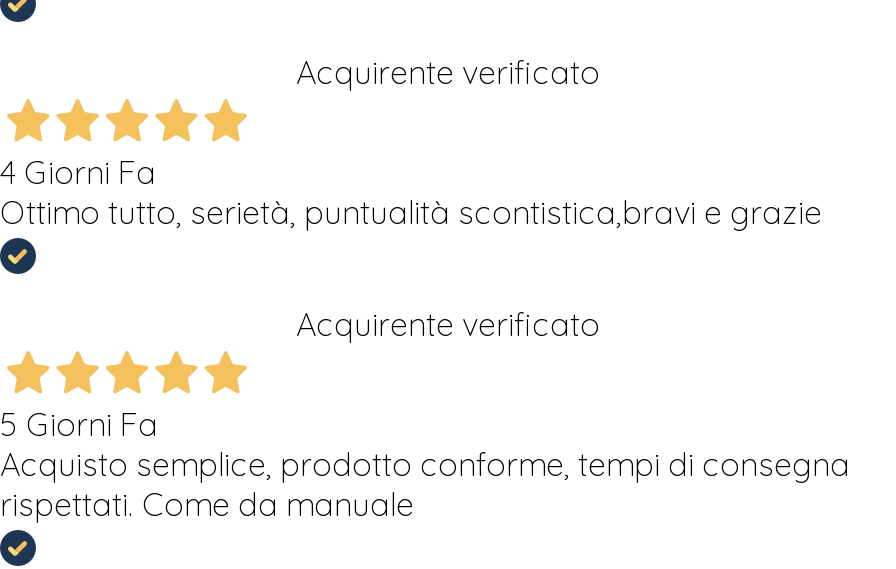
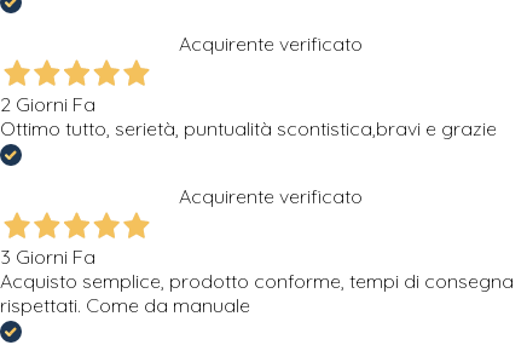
[0,152,156,192] 4 Giorni Fa -> [0,92,95,116] 2 Giorni Fa
[0,404,158,444] 5 Giorni Fa -> [0,245,95,269] 3 Giorni Fa

